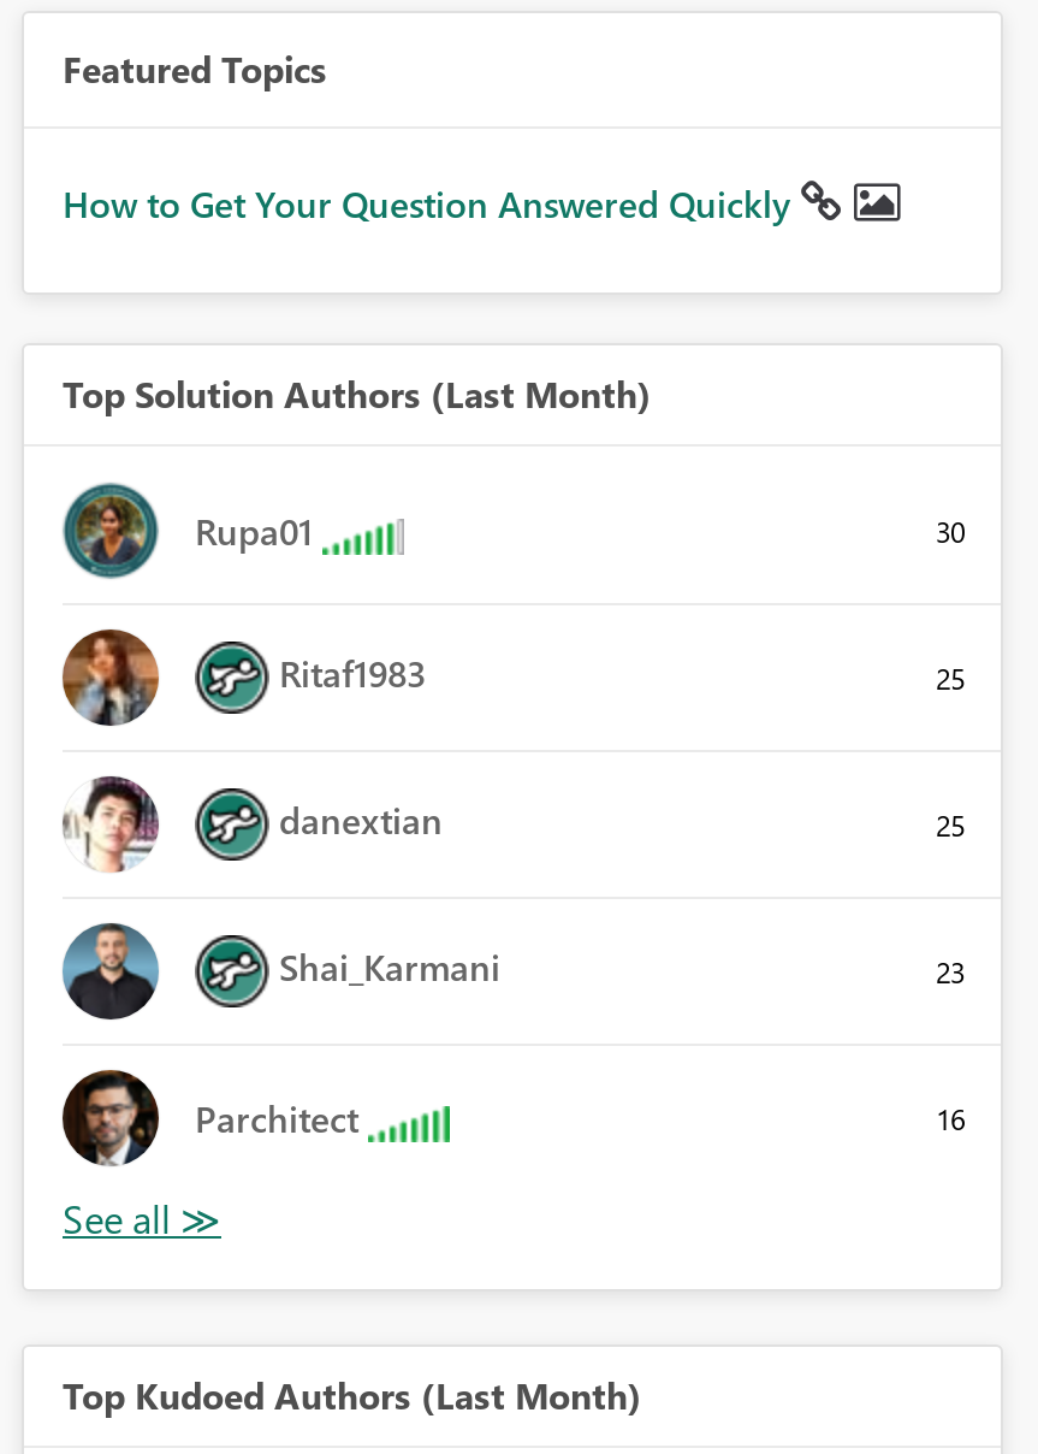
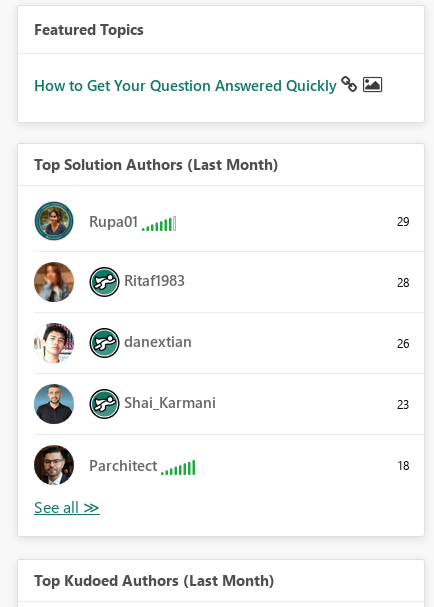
[936,512,965,550] 30 -> [397,213,409,229] 29
[936,659,965,697] 25 -> [397,274,409,290] 28
[936,805,965,844] 25 -> [397,335,409,351] 26
[936,1099,965,1138] 16 -> [397,457,409,473] 18

